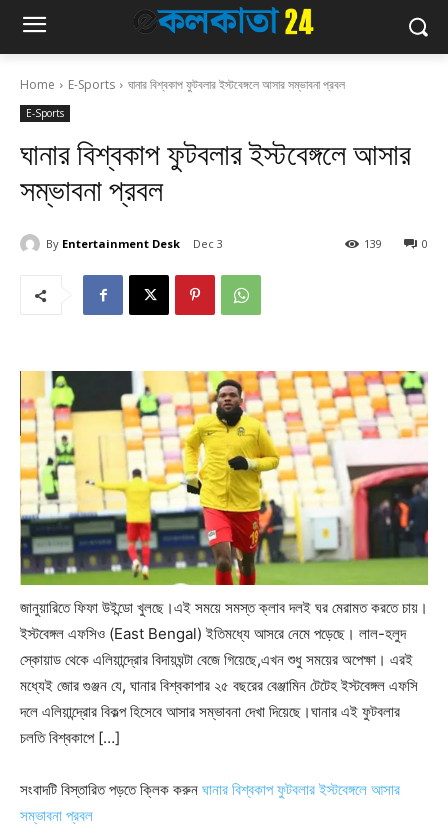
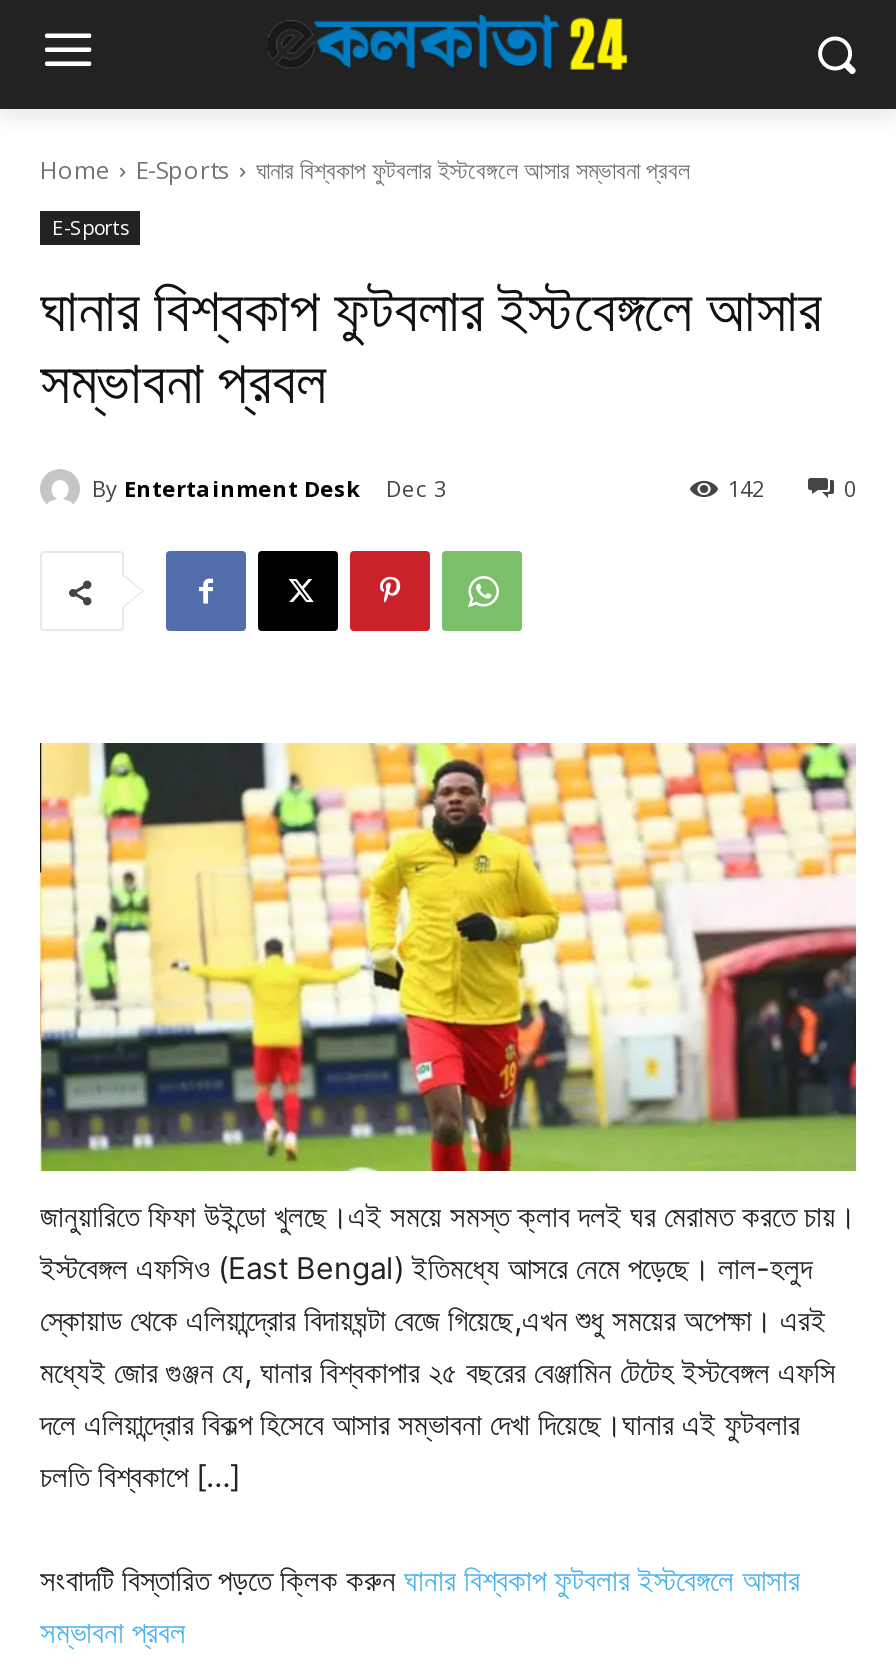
[364,236,382,251] 139 -> [728,473,764,503] 142

